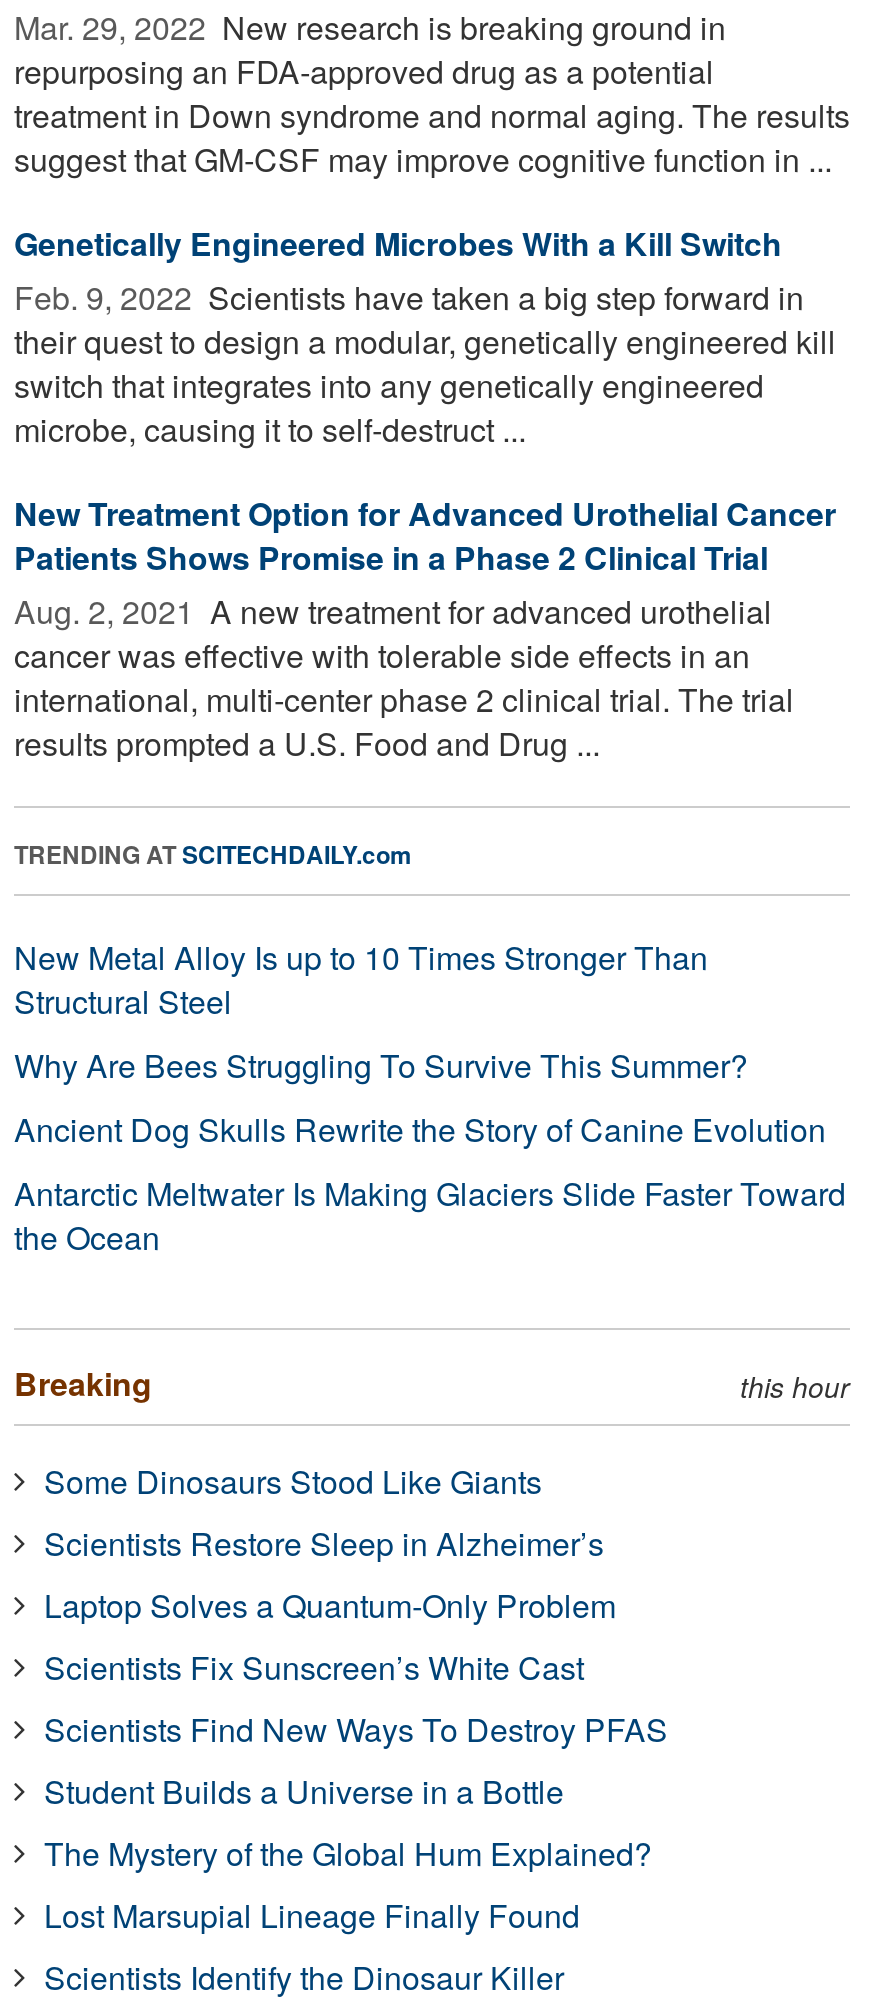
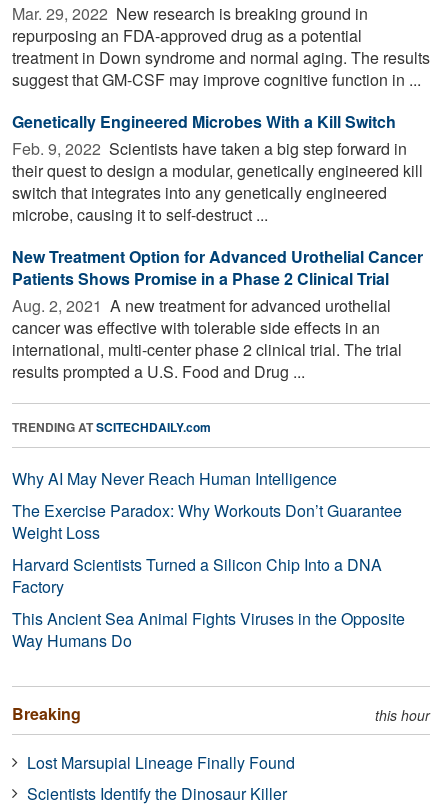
[14,934,846,1260] New Metal Alloy Is up to 10 Times Stronger Than | Structural Steel | Why Are Bees Struggling To Survive This Summer? | Ancient Dog Skulls Rewrite the Story of Canine Evolution | Antarctic Meltwater Is Making Glaciers Slide Faster Toward | the Ocean -> [12,467,405,652] Why AI May Never Reach Human Intelligence | The Exercise Paradox: Why Workouts Don’t Guarantee | Weight Loss | Harvard Scientists Turned a Silicon Chip Into a DNA | Factory | This Ancient Sea Animal Fights Viruses in the Opposite | Way Humans Do
moved [14,1360,850,1406] -> [12,702,430,725]: Breaking | this hour
[44,1458,668,1876] Some Dinosaurs Stood Like Giants | Scientists Restore Sleep in Alzheimer’s | Laptop Solves a Quantum-Only Problem | Scientists Fix Sunscreen’s White Cast | Scientists Find New Ways To Destroy PFAS | Student Builds a Universe in a Bottle | The Mystery of the Global Hum Explained? -> none

